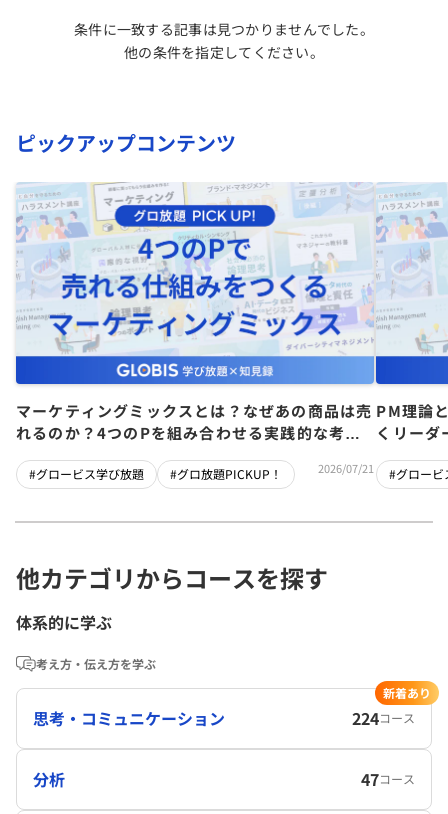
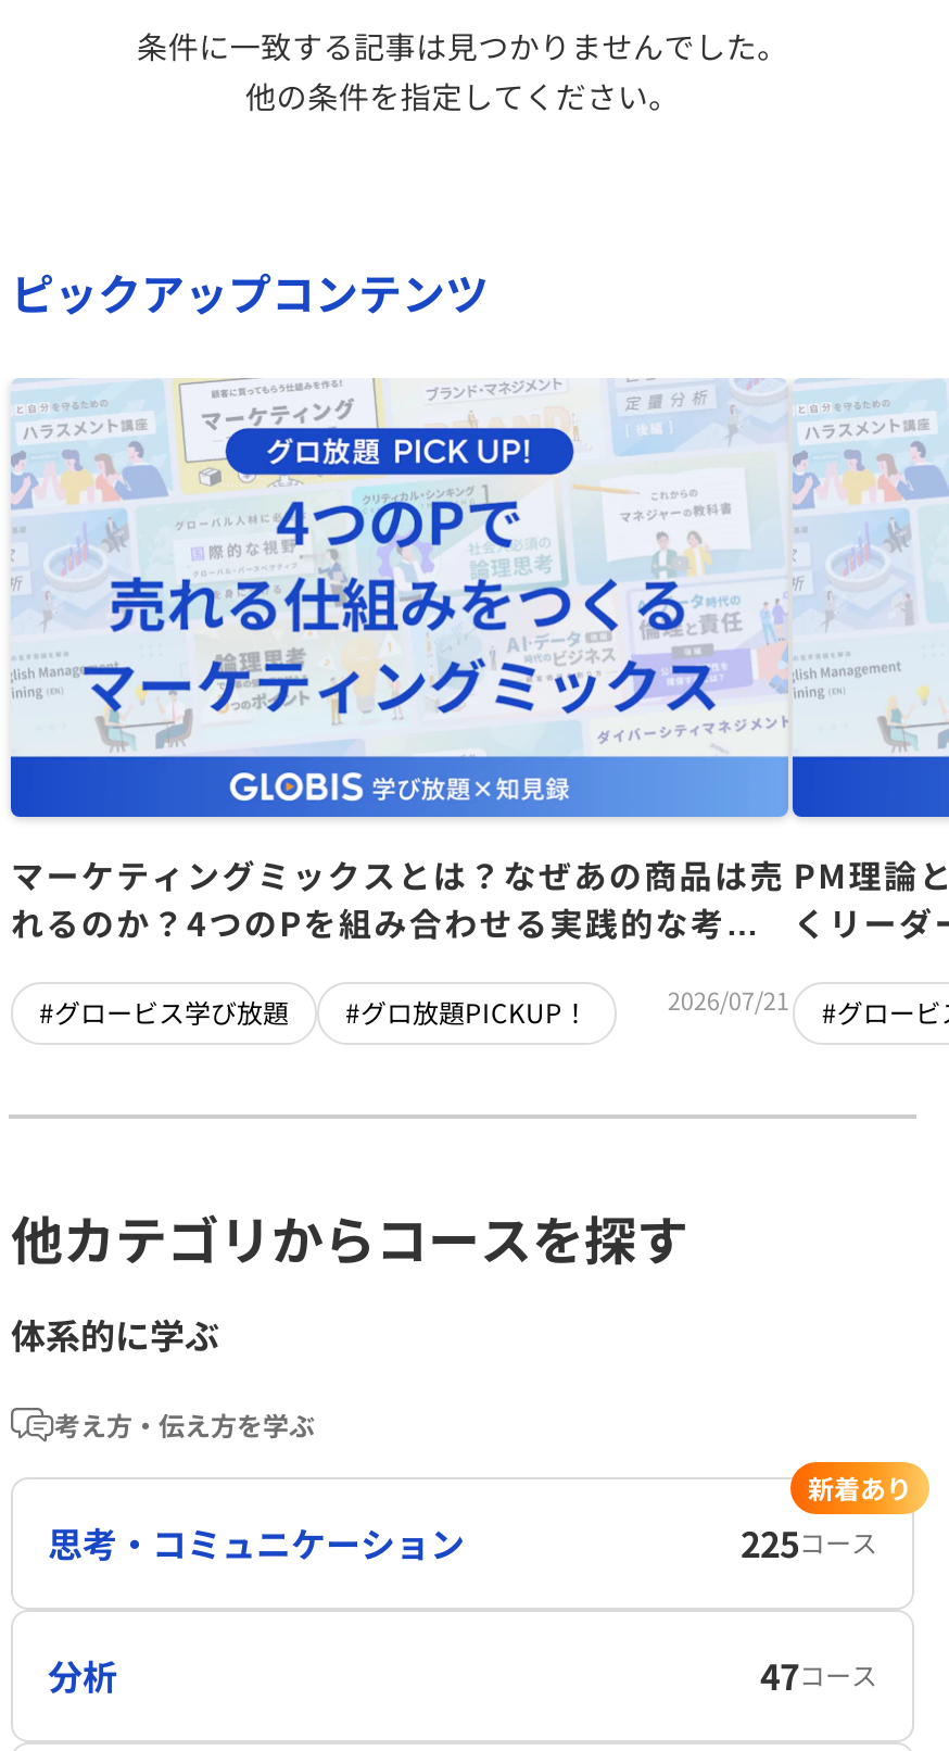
[352,706,415,730] 224コース -> [741,1516,877,1568] 225コース

